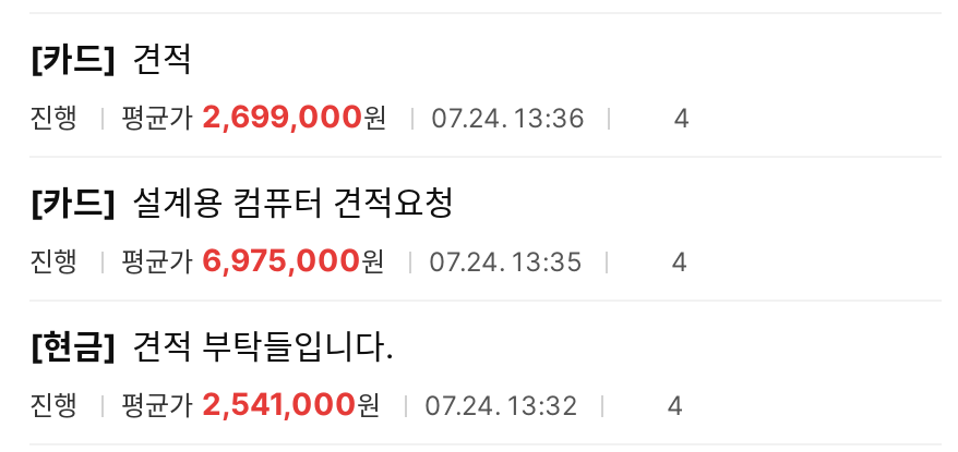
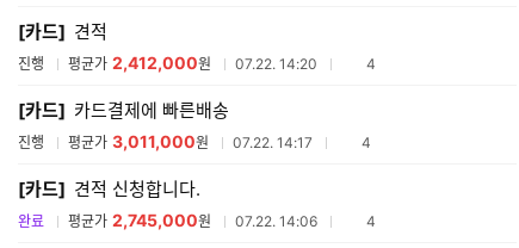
[121,96,387,133] 평균가 2,699,000원 -> [68,52,211,72] 평균가 2,412,000원
[431,100,584,133] 07.24. 13:36 -> [235,54,317,72] 07.22. 14:20
[29,181,455,222] [카드] 설계용 컴퓨터 견적요청 -> [18,98,229,121] [카드] 카드결제에 빠른배송
[121,240,385,277] 평균가 6,975,000원 -> [68,131,209,151] 평균가 3,011,000원
[429,244,582,277] 07.24. 13:35 -> [233,133,313,151] 07.22. 14:17
[29,325,394,366] [현금] 견적 부탁들입니다. -> [18,177,200,200] [카드] 견적 신청합니다.
[29,383,577,420] 진행 | 평균가 2,541,000원 | 07.24. 13:32 -> [18,209,317,230] 완료 | 평균가 2,745,000원 | 07.22. 14:06

